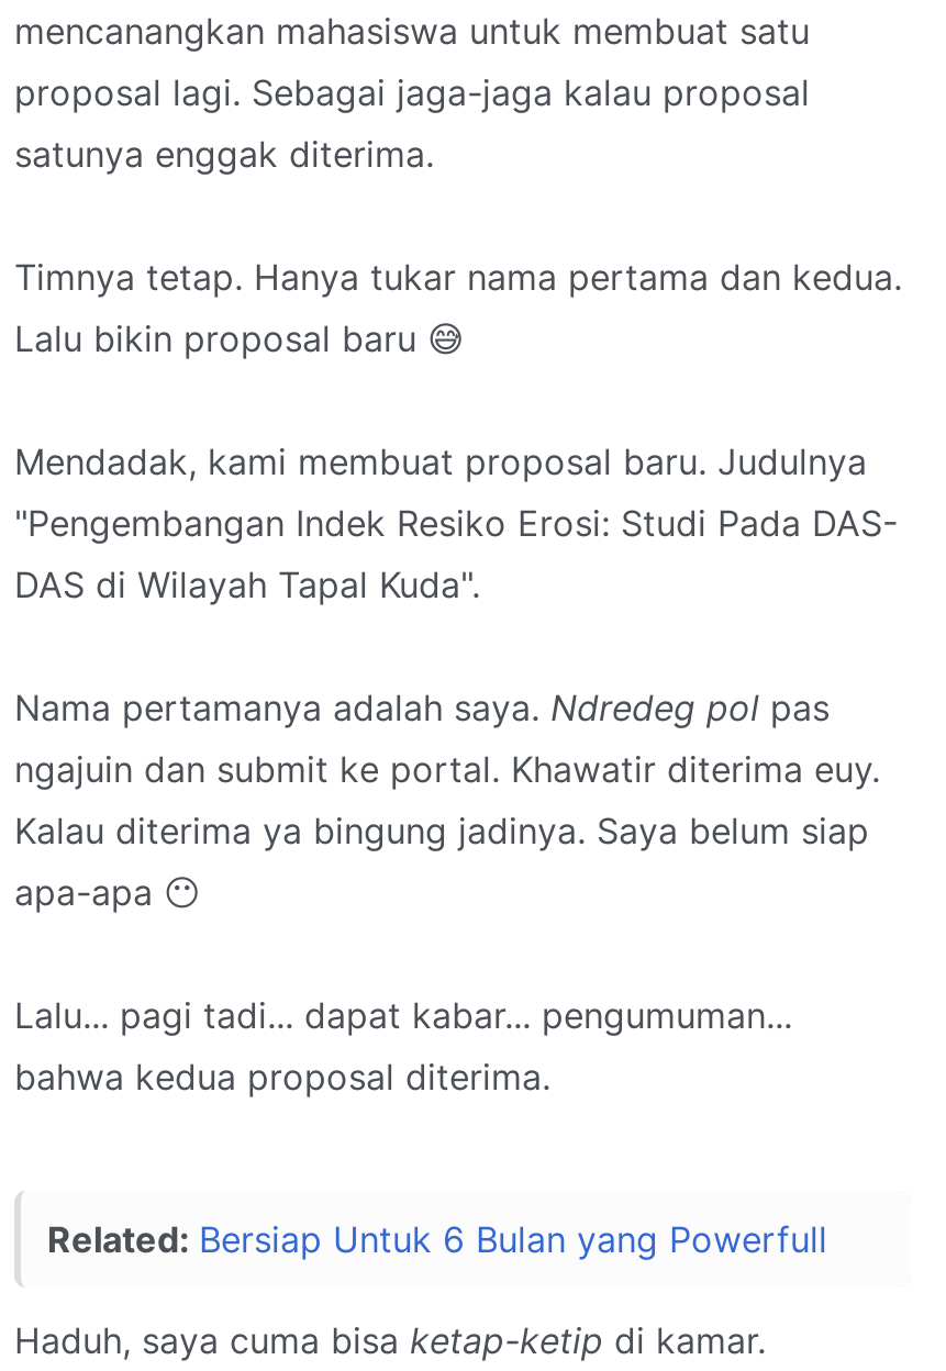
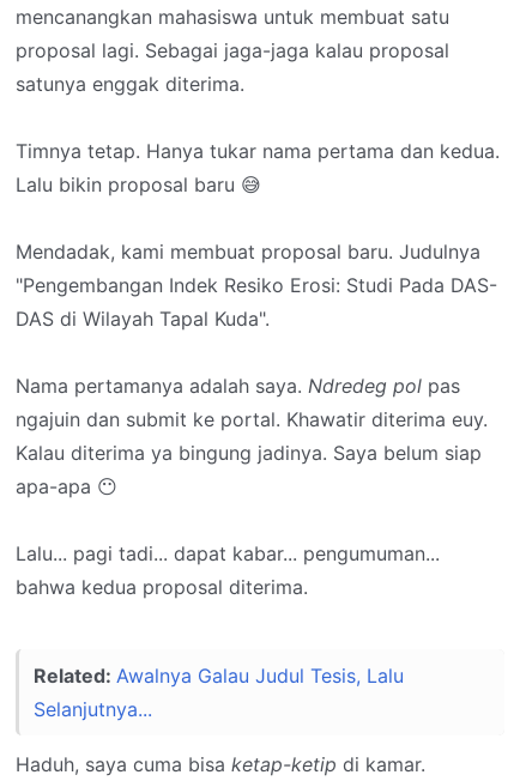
[47,1217,827,1261] Related: Bersiap Untuk 6 Bulan yang Powerfull -> [34,664,404,721] Related: Awalnya Galau Judul Tesis, Lalu | Selanjutnya...

